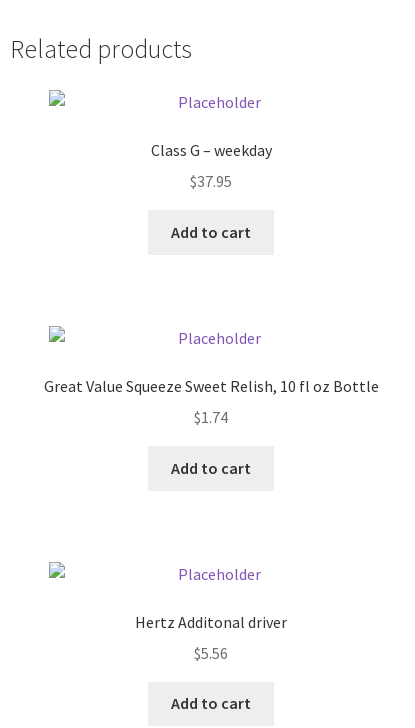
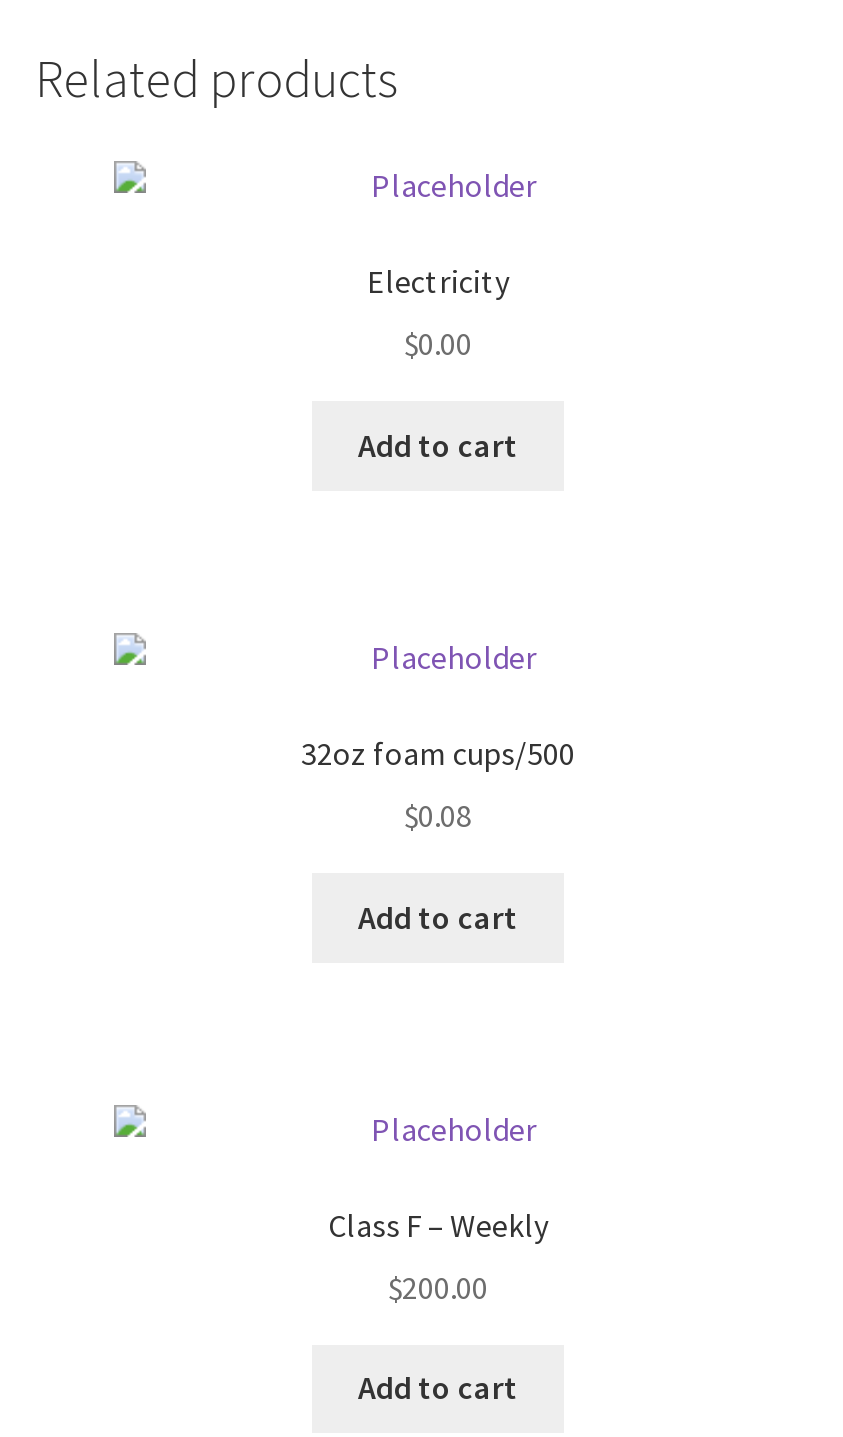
[150,140,271,160] Class G – weekday -> [367,262,509,302] Electricity
[190,171,232,191] $37.95 -> [404,323,472,363] $0.00
[43,376,378,396] Great Value Squeeze Sweet Relish, 10 fl oz Bottle -> [301,733,575,773] 32oz foam cups/500
[194,407,228,427] $1.74 -> [404,795,472,835] $0.08
[135,612,287,632] Hertz Additonal driver -> [328,1205,548,1245] Class F – Weekly
[194,642,228,662] $5.56 -> [388,1266,488,1306] $200.00

